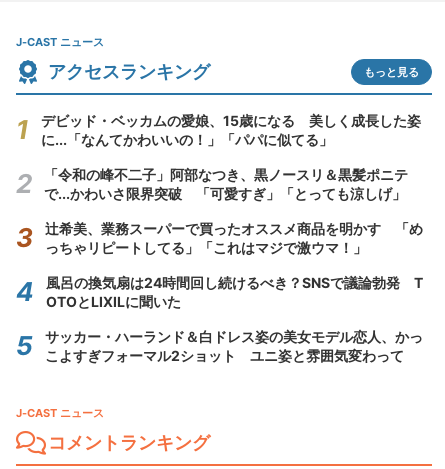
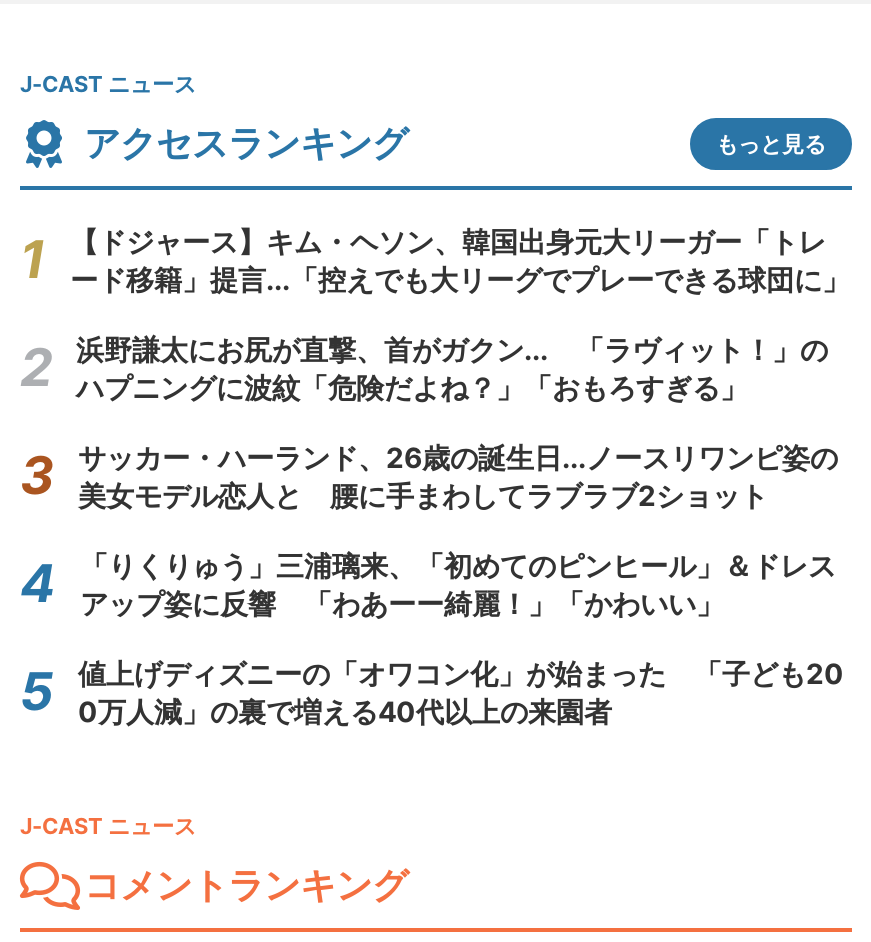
[41,112,421,148] デビッド・ベッカムの愛娘、15歳になる 美しく成長した姿 | に...「なんてかわいいの！」「パパに似てる」 -> [70,225,850,297] 【ドジャース】キム・ヘソン、韓国出身元大リーガー「トレ | ード移籍」提言...「控えでも大リーグでプレーできる球団に」
[44,166,408,202] 「令和の峰不二子」阿部なつき、黒ノースリ＆黒髪ポニテ | で...かわいさ限界突破 「可愛すぎ」「とっても涼しげ」 -> [76,333,828,405] 浜野謙太にお尻が直撃、首がガクン... 「ラヴィット！」の | ハプニングに波紋「危険だよね？」「おもろすぎる」
[45,220,423,256] 辻希美、業務スーパーで買ったオススメ商品を明かす 「め | っちゃリピートしてる」「これはマジで激ウマ！」 -> [78,441,838,513] サッカー・ハーランド、26歳の誕生日...ノースリワンピ姿の | 美女モデル恋人と 腰に手まわしてラブラブ2ショット
[46,274,423,310] 風呂の換気扇は24時間回し続けるべき？SNSで議論勃発 T | OTOとLIXILに聞いた -> [80,549,836,621] 「りくりゅう」三浦璃来、「初めてのピンヒール」＆ドレス | アップ姿に反響 「わあーー綺麗！」「かわいい」
[45,328,423,364] サッカー・ハーランド＆白ドレス姿の美女モデル恋人、かっ | こよすぎフォーマル2ショット ユニ姿と雰囲気変わって -> [78,657,844,729] 値上げディズニーの「オワコン化」が始まった 「子ども20 | 0万人減」の裏で増える40代以上の来園者

